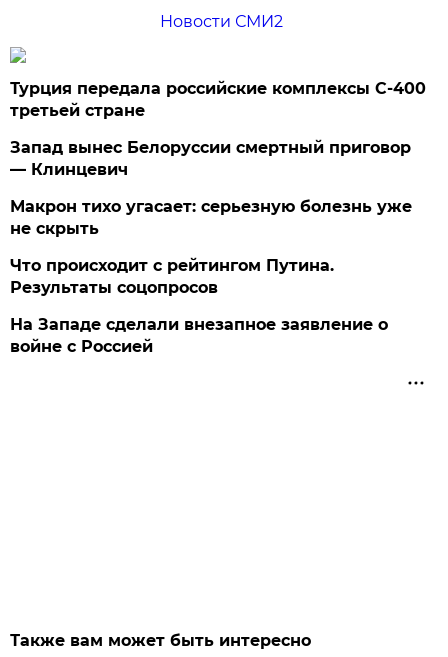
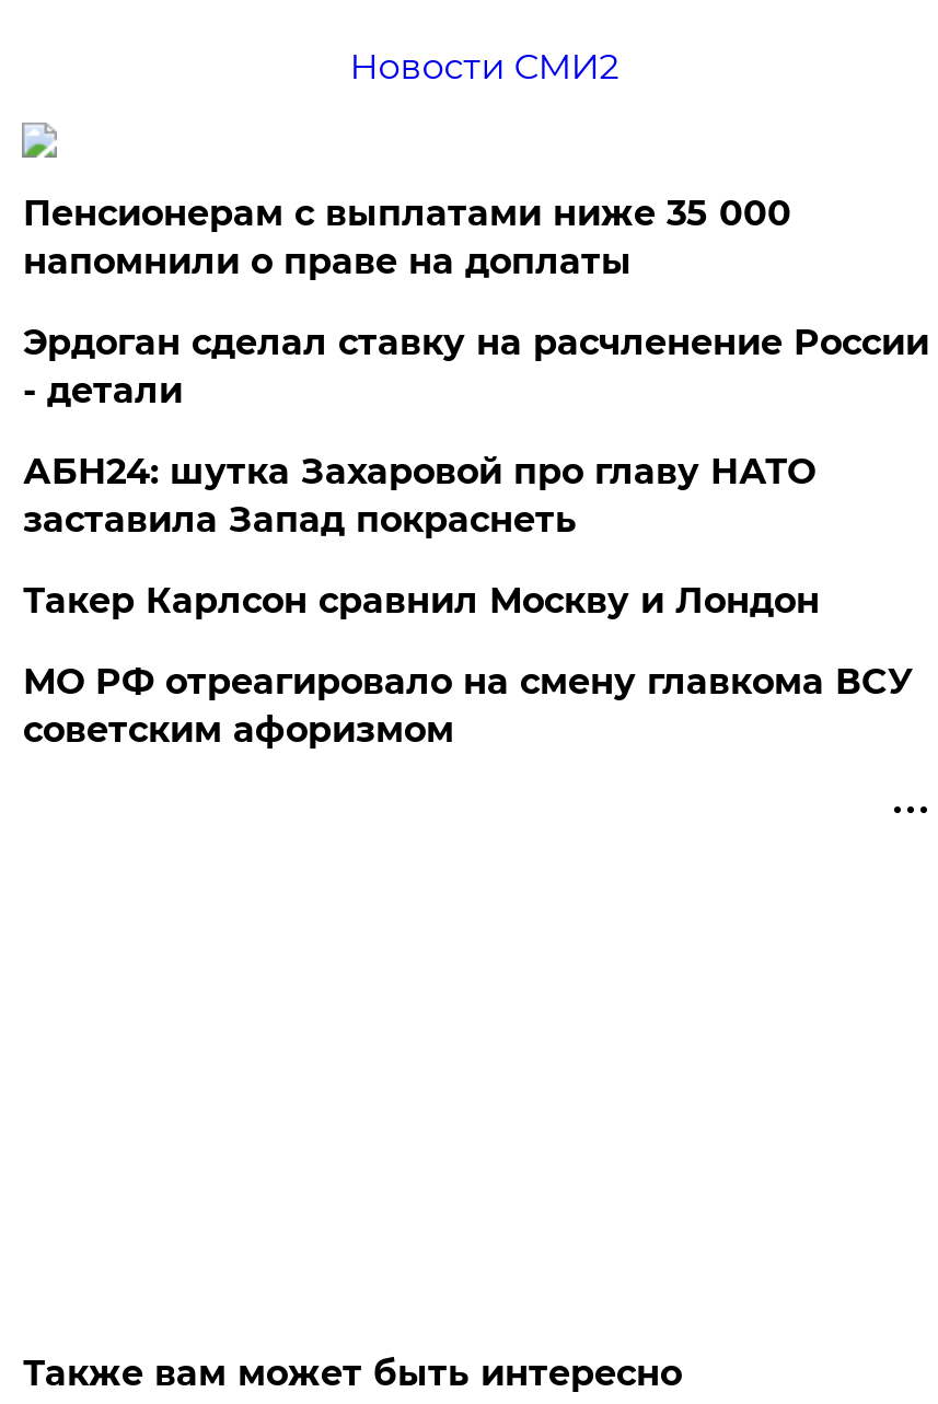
[10,79,426,120] Турция передала российские комплексы С-400 | третьей стране -> [23,193,791,282] Пенсионерам с выплатами ниже 35 000 | напомнили о праве на доплаты
[10,138,411,179] Запад вынес Белоруссии смертный приговор | — Клинцевич -> [23,322,929,411] Эрдоган сделал ставку на расчленение России | - детали
[10,197,412,238] Макрон тихо угасает: серьезную болезнь уже | не скрыть -> [23,451,815,541] АБН24: шутка Захаровой про главу НАТО | заставила Запад покраснеть
[10,256,334,297] Что происходит с рейтингом Путина. | Результаты соцопросов -> [23,580,820,622] Такер Карлсон сравнил Москву и Лондон
[10,315,388,356] На Западе сделали внезапное заявление о | войне с Россией -> [23,661,914,751] МО РФ отреагировало на смену главкома ВСУ | советским афоризмом

